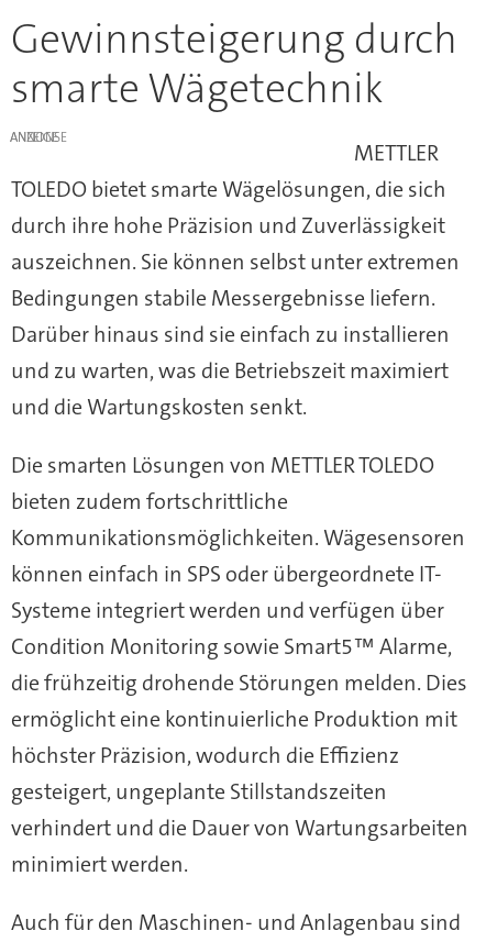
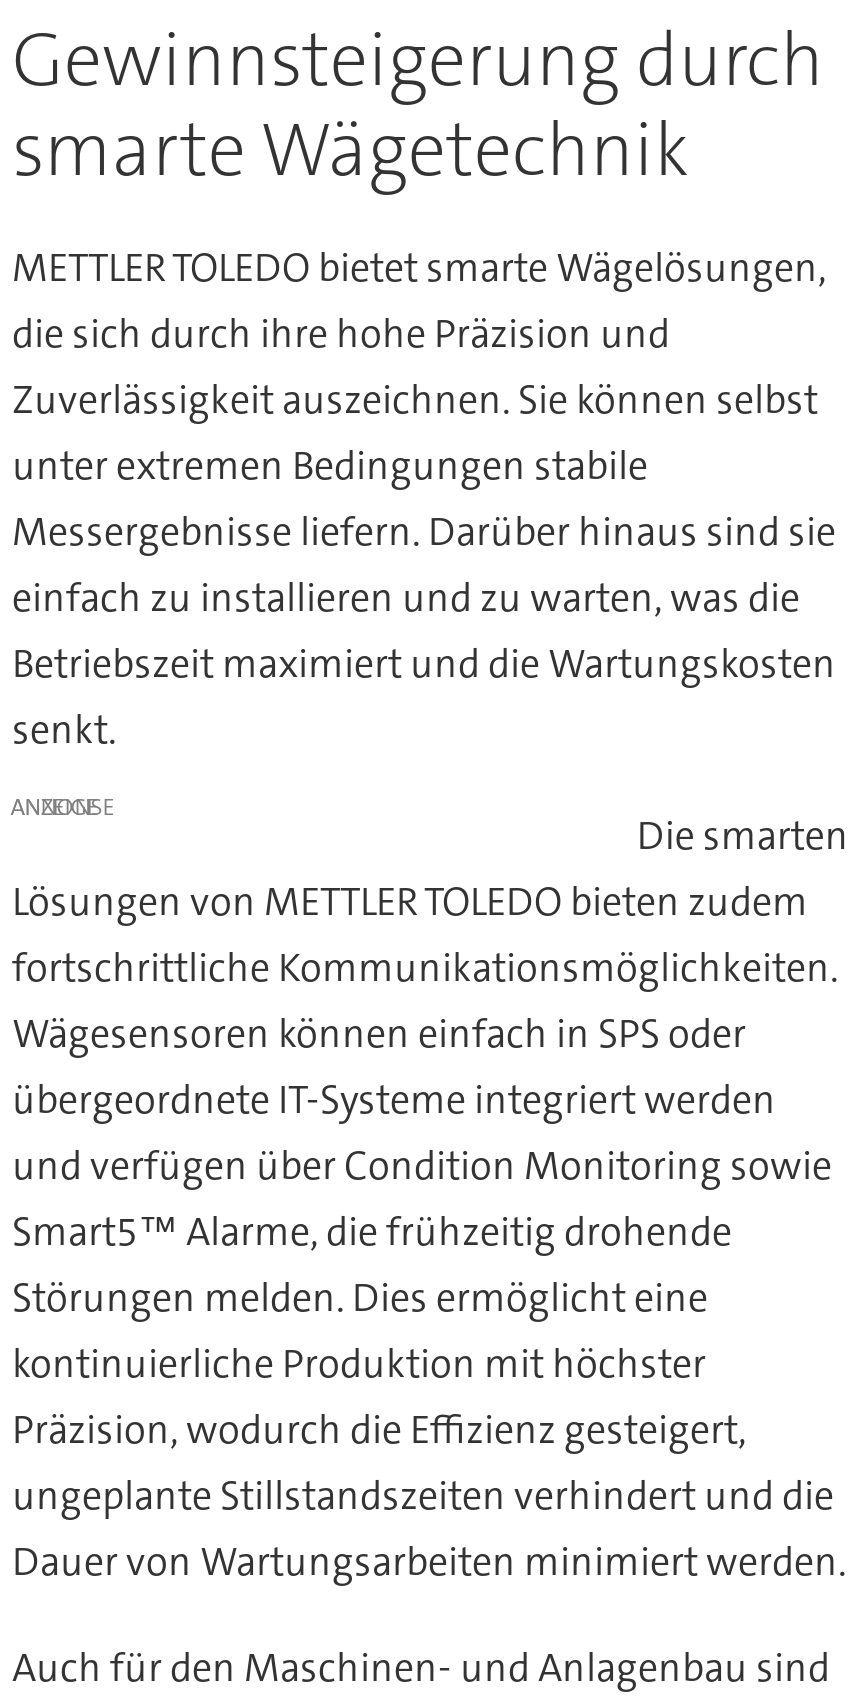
none -> [12,242,836,756] METTLER TOLEDO bietet smarte Wägelösungen, | die sich durch ihre hohe Präzision und | Zuverlässigkeit auszeichnen. Sie können selbst | unter extremen Bedingungen stabile | Messergebnisse liefern. Darüber hinaus sind sie | einfach zu installieren und zu warten, was die | Betriebszeit maximiert und die Wartungskosten | senkt.
moved [10,129,58,147] -> [10,791,98,823]: ANZEIGE
[11,139,468,878] METTLER | TOLEDO bietet smarte Wägelösungen, die sich | durch ihre hohe Präzision und Zuverlässigkeit | auszeichnen. Sie können selbst unter extremen | Bedingungen stabile Messergebnisse liefern. | Darüber hinaus sind sie einfach zu installieren | und zu warten, was die Betriebszeit maximiert | und die Wartungskosten senkt. | Die smarten Lösungen von METTLER TOLEDO | bieten zudem fortschrittliche | Kommunikationsmöglichkeiten. Wägesensoren | können einfach in SPS oder übergeordnete IT- | Systeme integriert werden und verfügen über | Condition Monitoring sowie Smart5™ Alarme, | die frühzeitig drohende Störungen melden. Dies | ermöglicht eine kontinuierliche Produktion mit | höchster Präzision, wodurch die Effizienz | gesteigert, ungeplante Stillstandszeiten | verhindert und die Dauer von Wartungsarbeiten | minimiert werden. -> [12,809,849,1587] Die smarten | Lösungen von METTLER TOLEDO bieten zudem | fortschrittliche Kommunikationsmöglichkeiten. | Wägesensoren können einfach in SPS oder | übergeordnete IT-Systeme integriert werden | und verfügen über Condition Monitoring sowie | Smart5™ Alarme, die frühzeitig drohende | Störungen melden. Dies ermöglicht eine | kontinuierliche Produktion mit höchster | Präzision, wodurch die Effizienz gesteigert, | ungeplante Stillstandszeiten verhindert und die | Dauer von Wartungsarbeiten minimiert werden.

